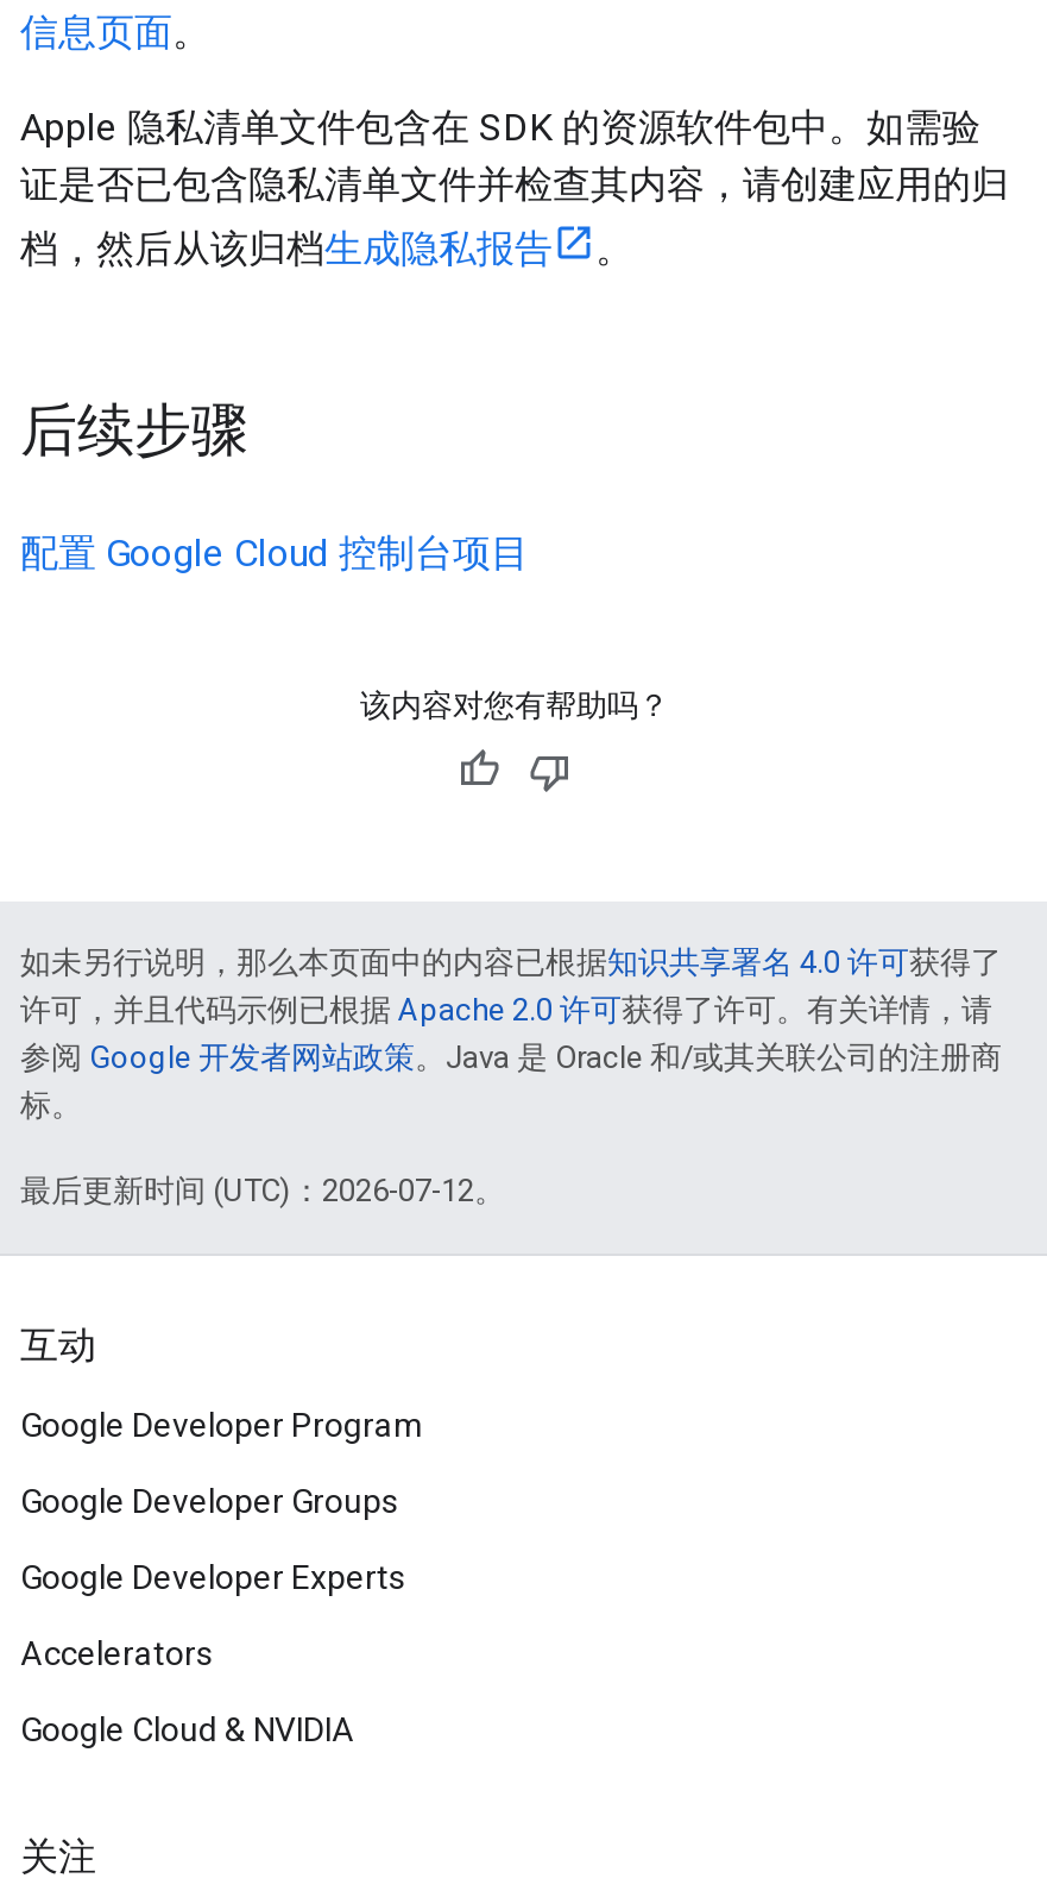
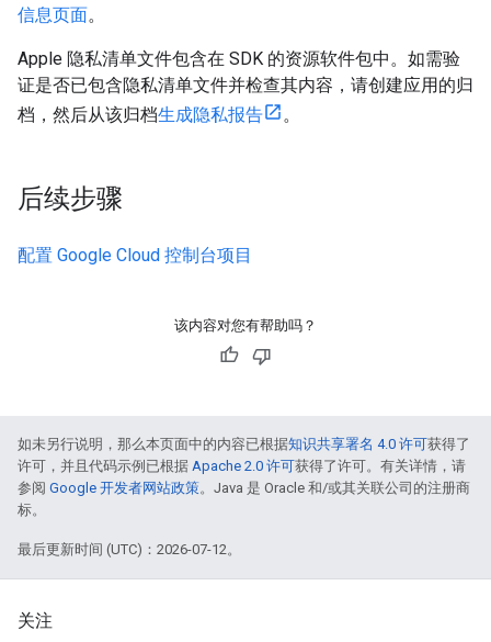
[20,1323,424,1748] 互动 | Google Developer Program | Google Developer Groups | Google Developer Experts | Accelerators | Google Cloud & NVIDIA -> none

